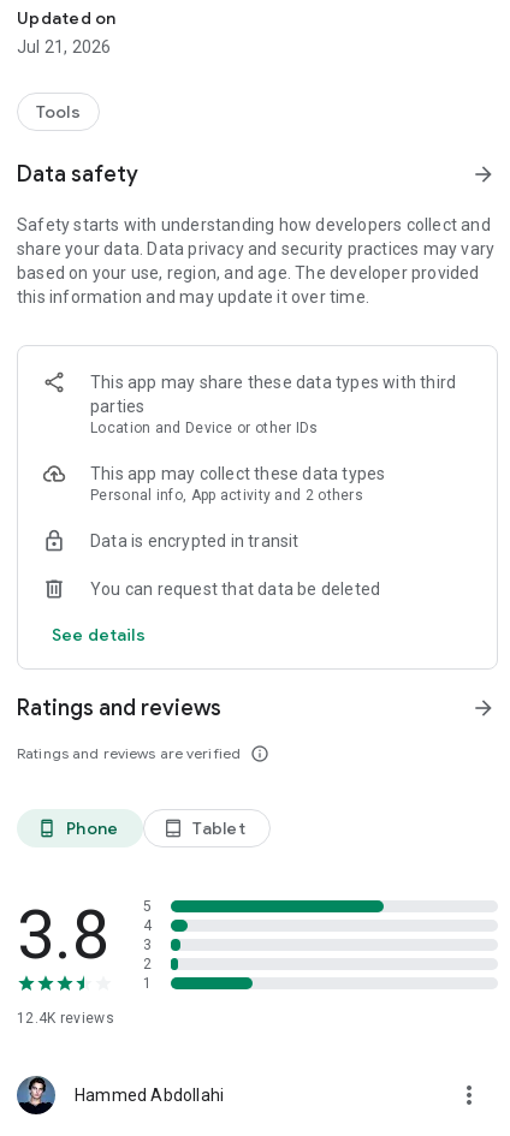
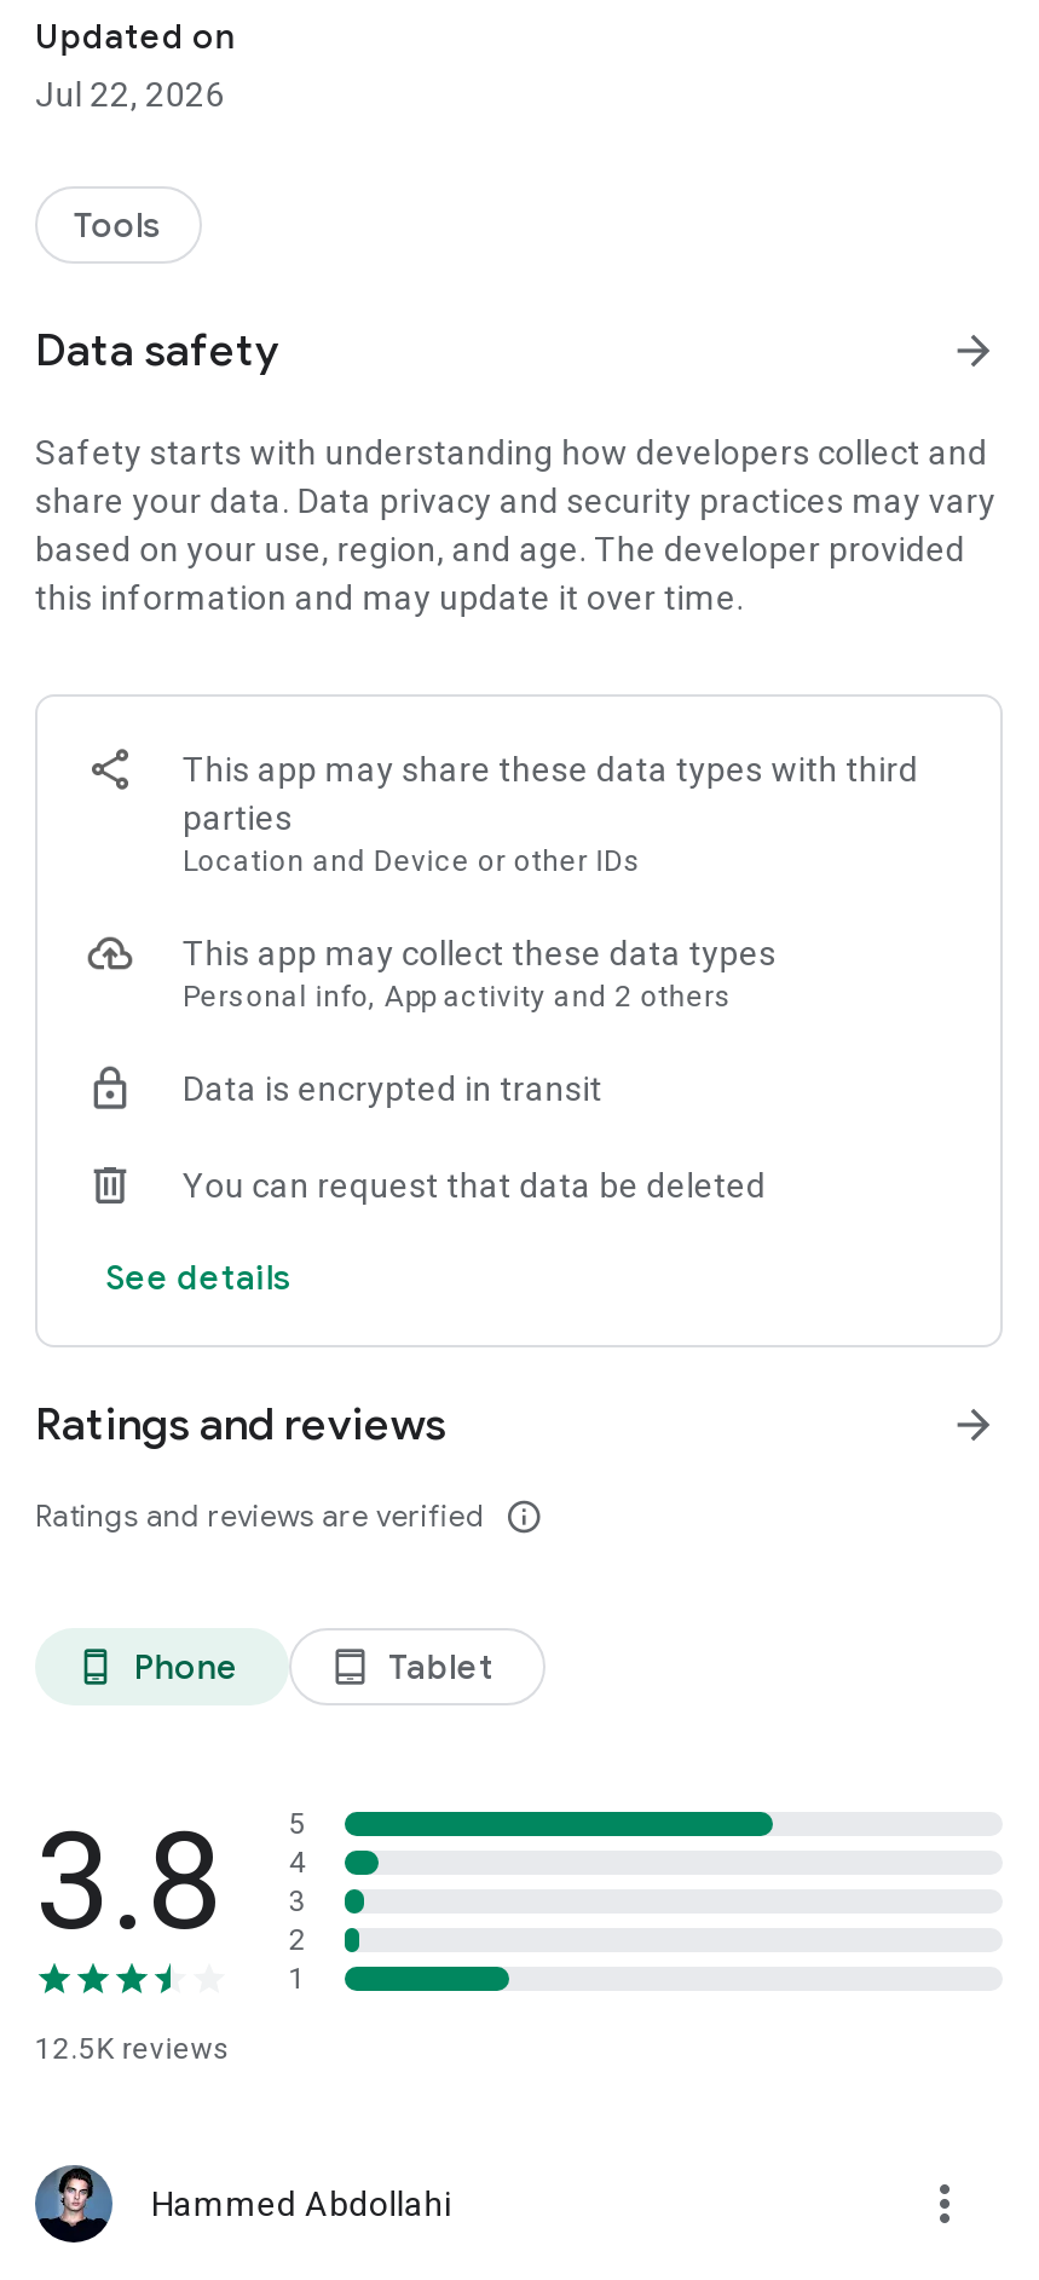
[17,37,111,56] Jul 21, 2026 -> [35,75,225,114] Jul 22, 2026
[17,1010,114,1027] 12.4K reviews -> [35,2032,231,2066] 12.5K reviews

